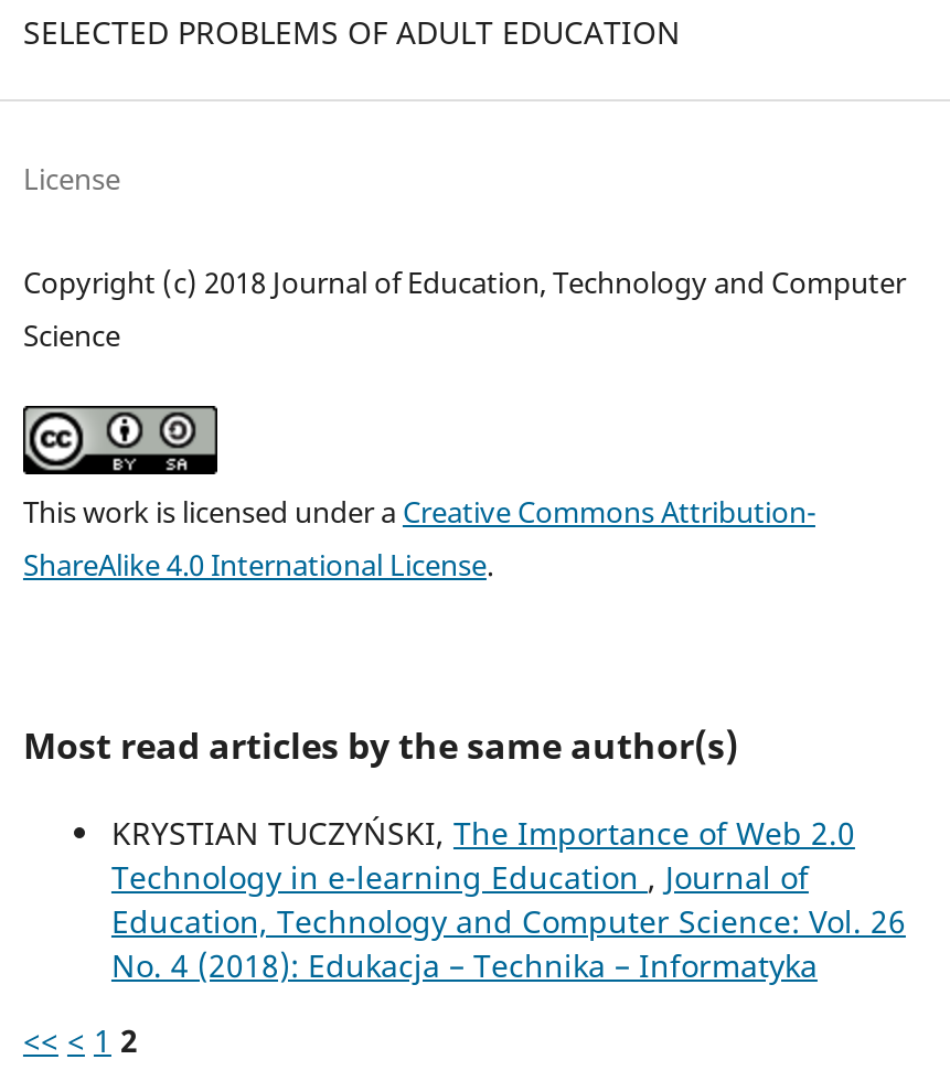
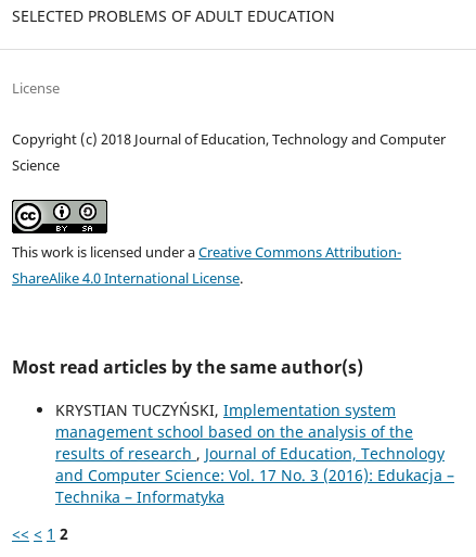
[111,811,906,986] KRYSTIAN TUCZYŃSKI, The Importance of Web 2.0 | Technology in e-learning Education, Journal of | Education, Technology and Computer Science: Vol. 26 | No. 4 (2018): Edukacja – Technika – Informatyka -> [55,399,454,507] KRYSTIAN TUCZYŃSKI, Implementation system | management school based on the analysis of the | results of research, Journal of Education, Technology | and Computer Science: Vol. 17 No. 3 (2016): Edukacja – | Technika – Informatyka

